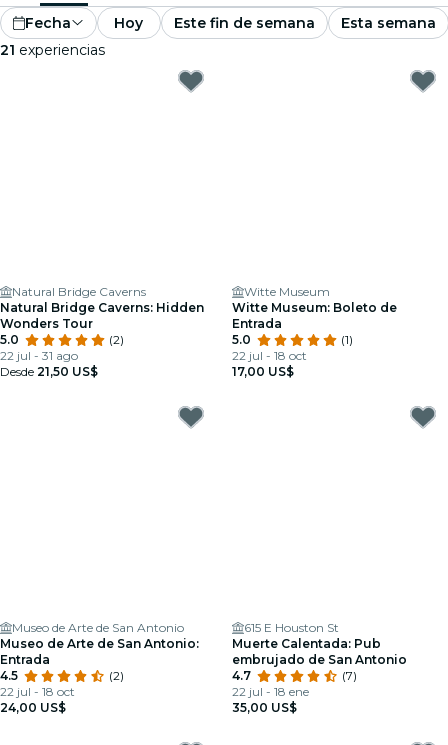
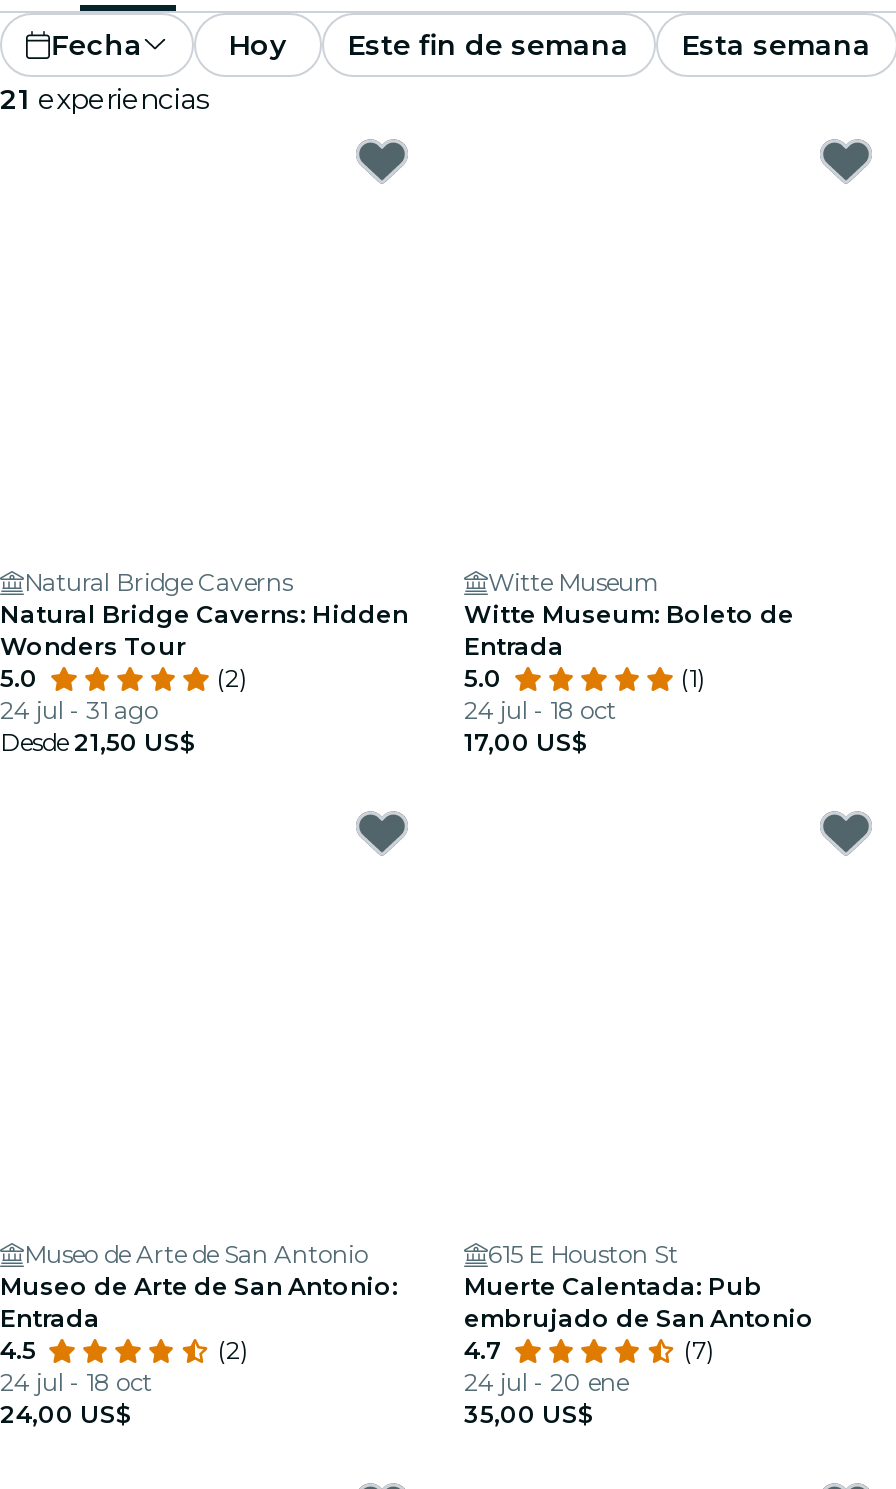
[0,348,78,363] 22 jul - 31 ago -> [0,695,158,725] 24 jul - 31 ago
[232,348,307,363] 22 jul - 18 oct -> [464,695,616,725] 24 jul - 18 oct
[0,684,75,699] 22 jul - 18 oct -> [0,1367,152,1397] 24 jul - 18 oct
[232,684,309,699] 22 jul - 18 ene -> [464,1367,628,1397] 24 jul - 20 ene

